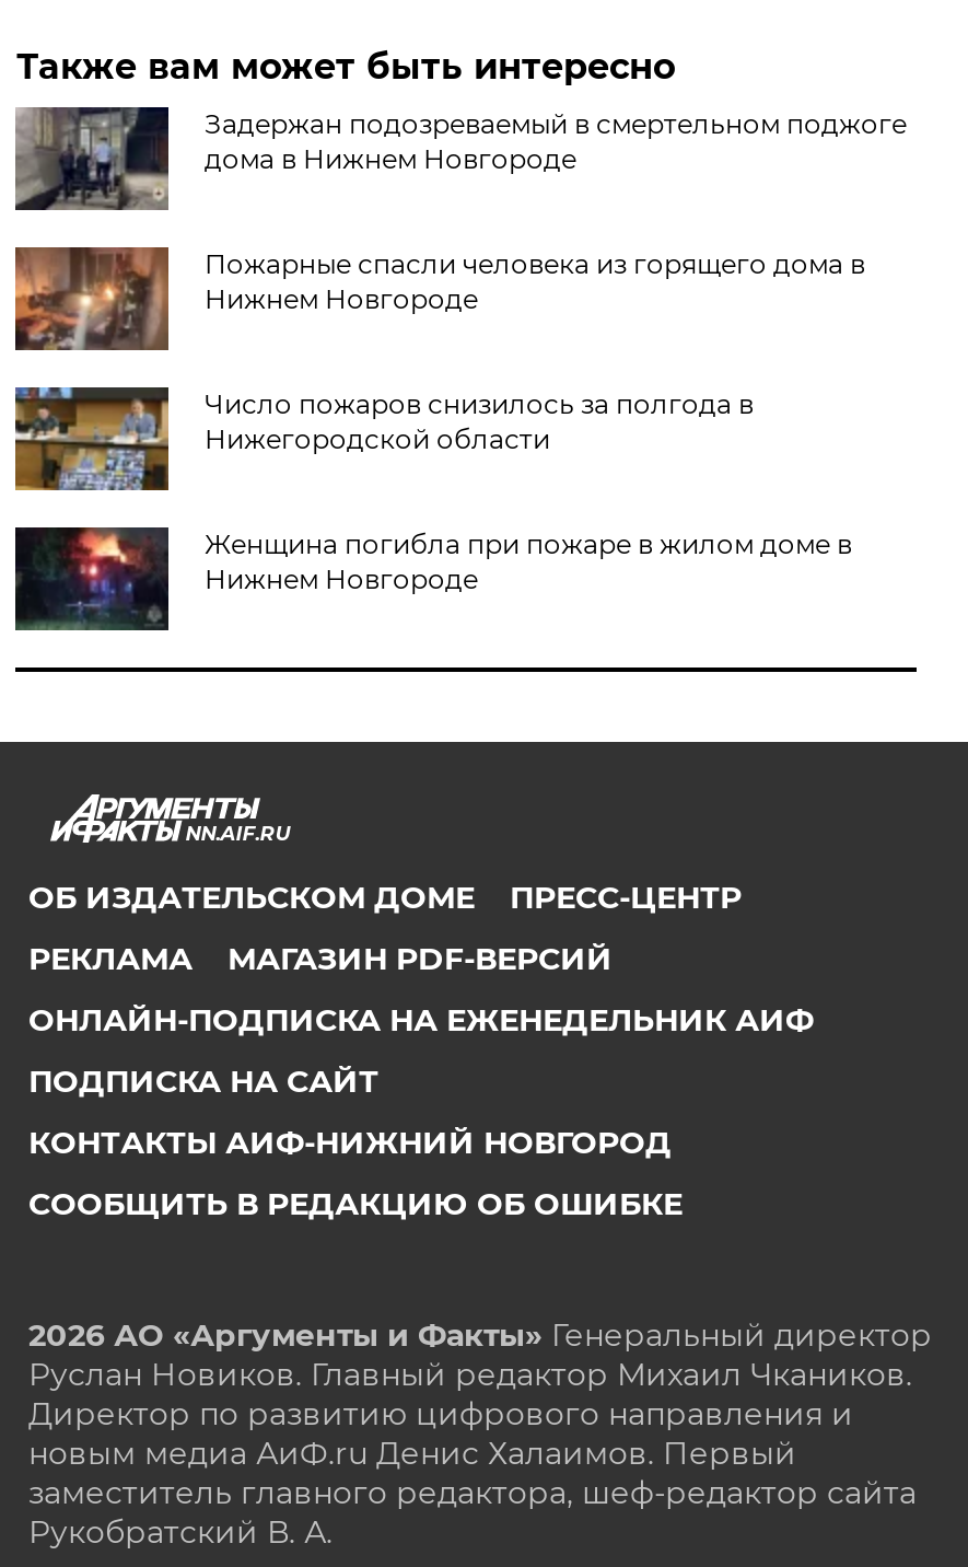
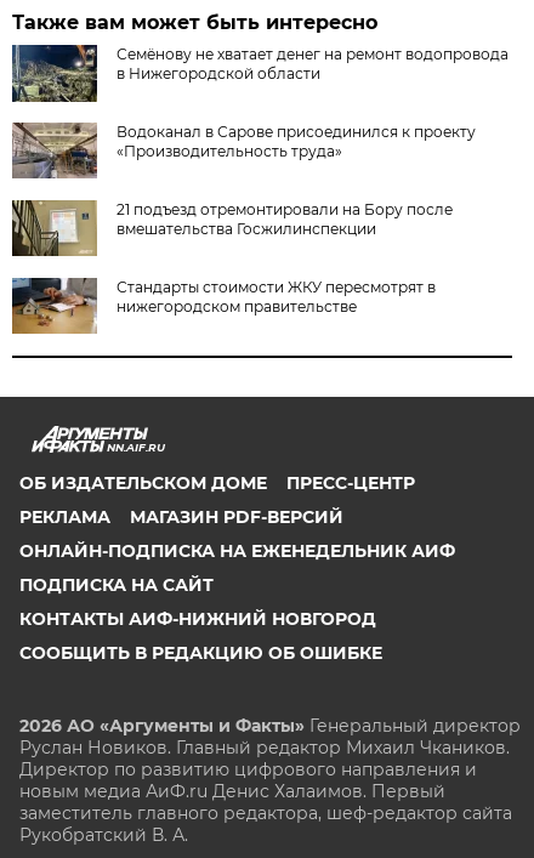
[13,105,907,210] [image] | Задержан подозреваемый в смертельном поджоге | дома в Нижнем Новгороде -> [11,44,509,103] [image] | Семёнову не хватает денег на ремонт водопровода | в Нижегородской области
[13,247,865,352] [image] | Пожарные спасли человека из горящего дома в | Нижнем Новгороде -> [11,123,476,180] [image] | Водоканал в Сарове присоединился к проекту | «Производительность труда»
[13,385,753,492] [image] | Число пожаров снизилось за полгода в | Нижегородской области -> [11,199,453,257] [image] | 21 подъезд отремонтировали на Бору после | вмешательства Госжилинспекции
[13,525,852,632] [image] | Женщина погибла при пожаре в жилом доме в | Нижнем Новгороде -> [11,277,436,335] [image] | Стандарты стоимости ЖКУ пересмотрят в | нижегородском правительстве

